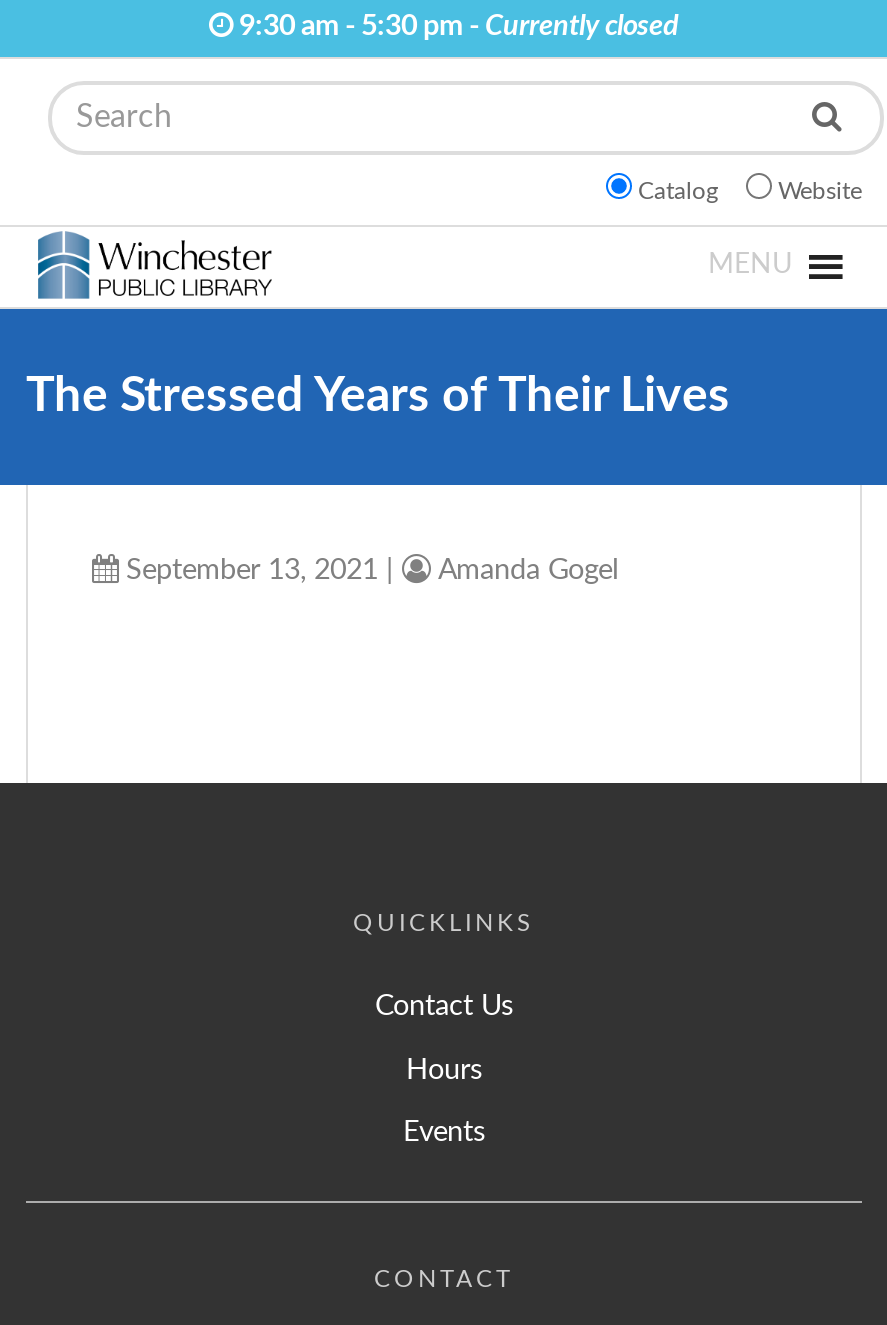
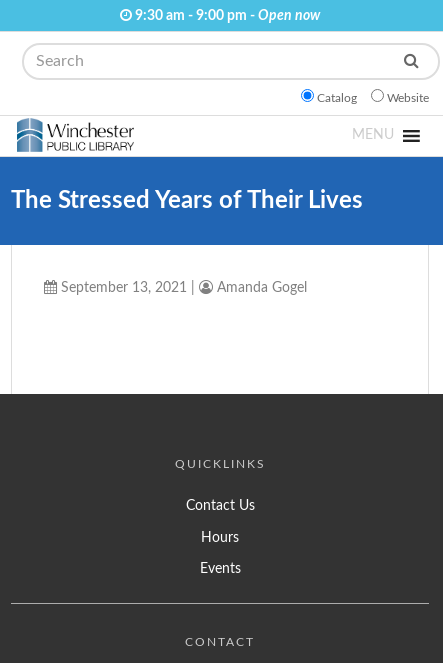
[233,11,679,41] 9:30 am - 5:30 pm - Currently closed -> [132,8,320,23] 9:30 am - 9:00 pm - Open now

